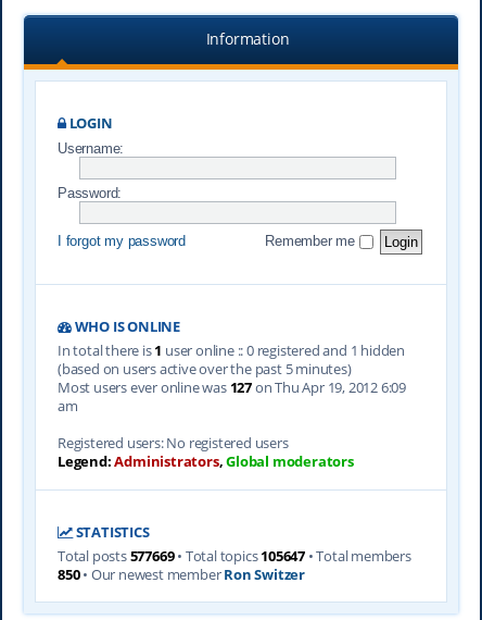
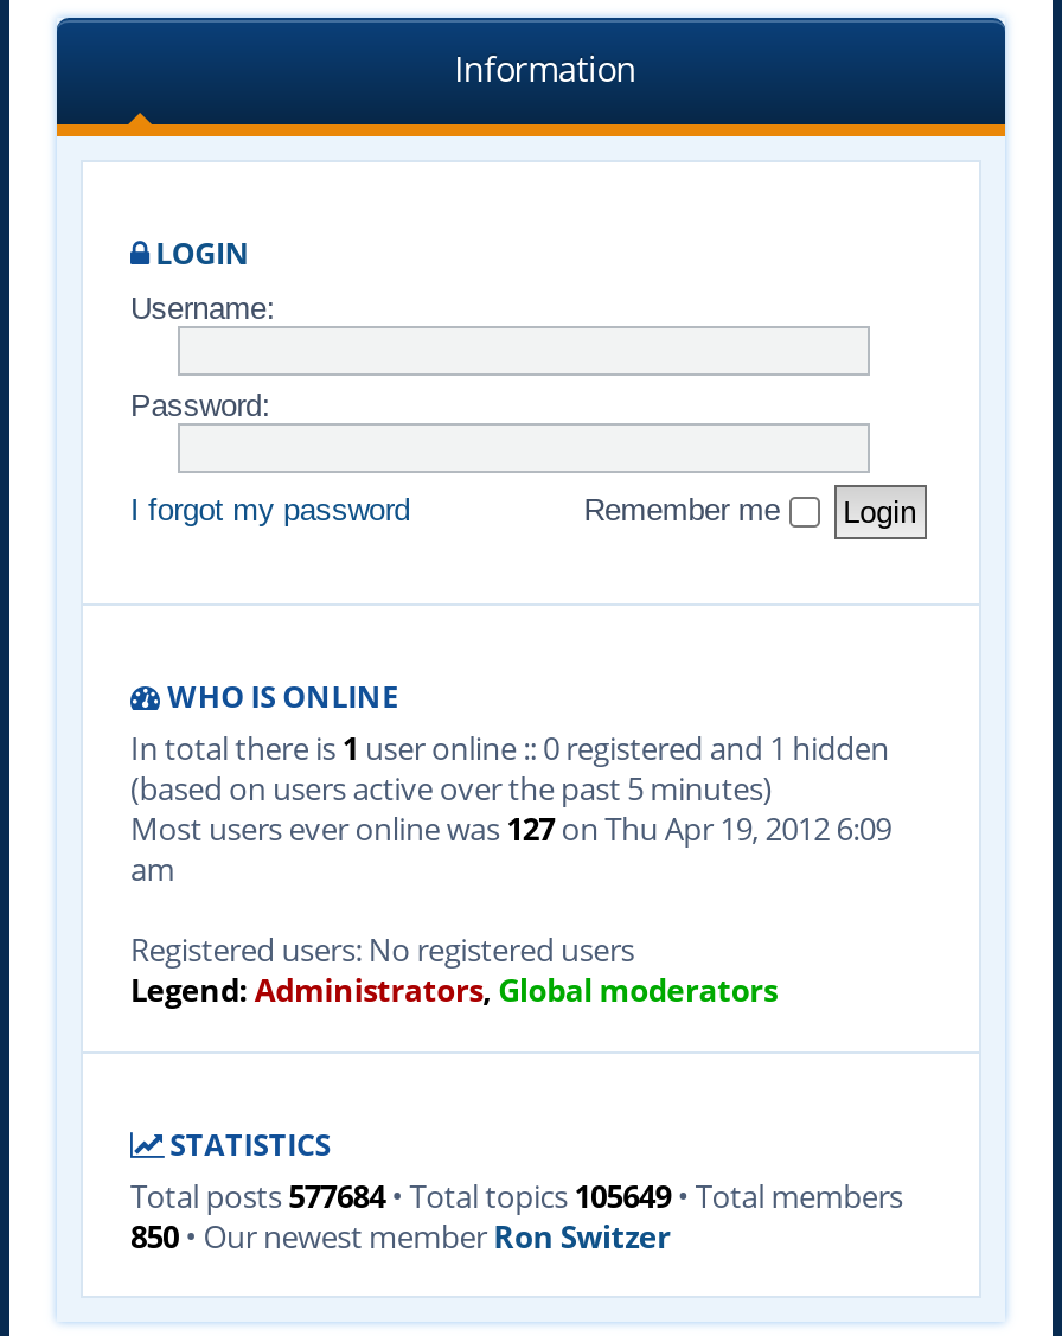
[58,546,411,565] Total posts 577669• Total topics 105647 • Total members -> [130,1174,903,1217] Total posts 577684• Total topics 105649 • Total members

